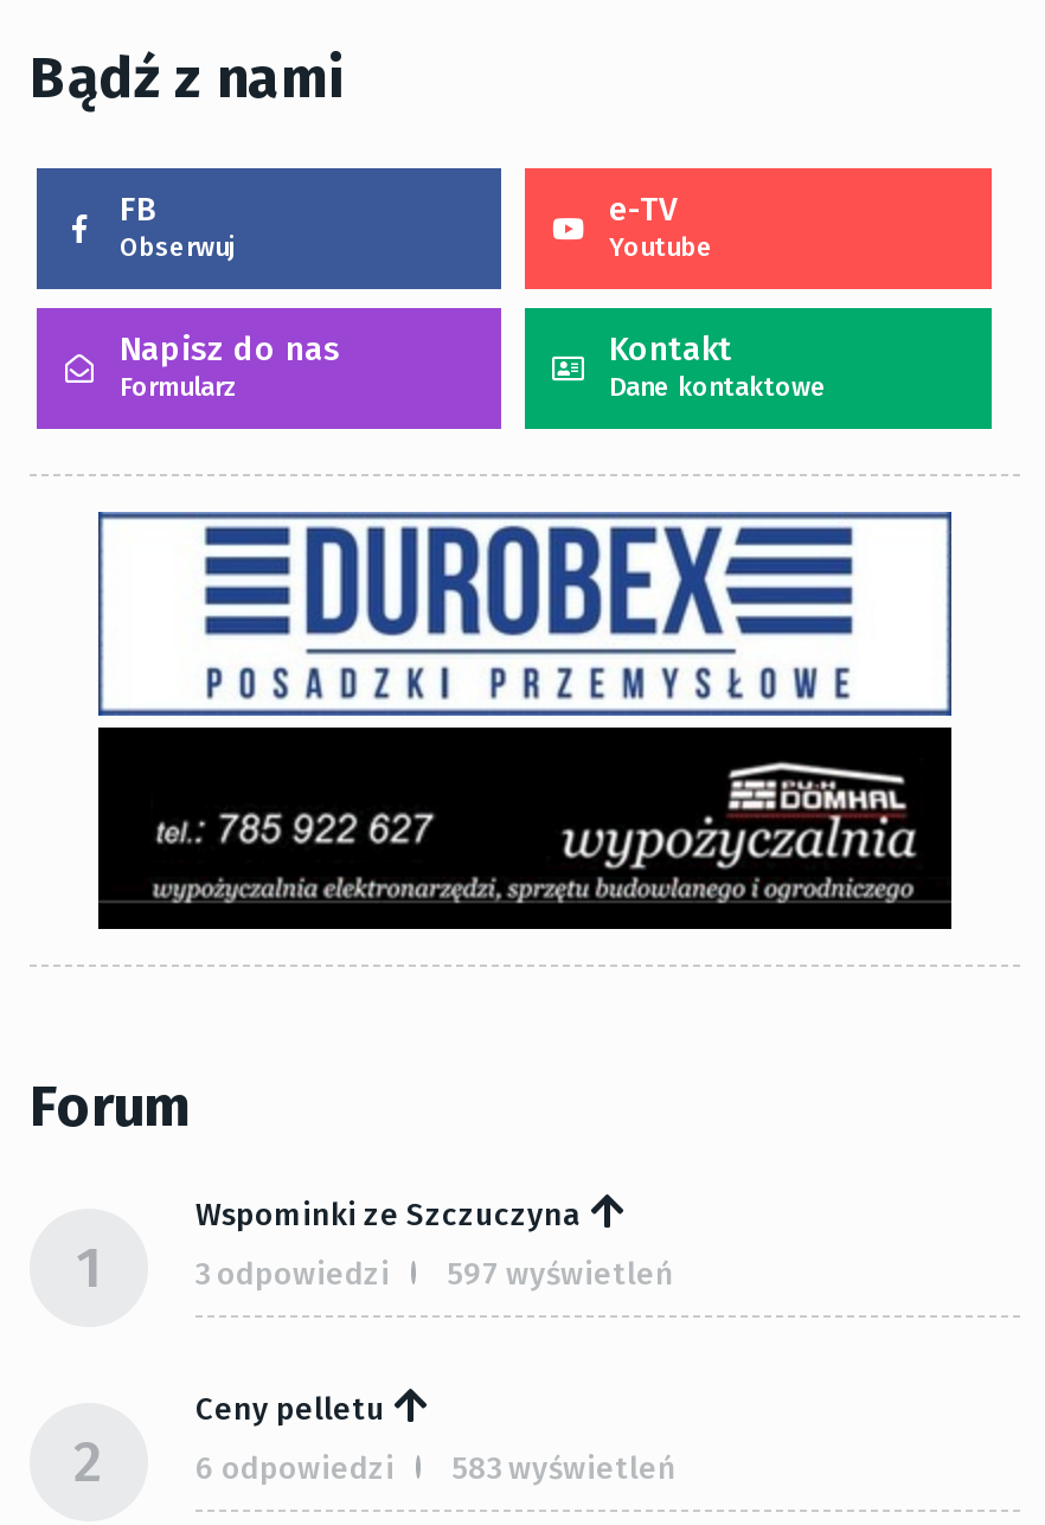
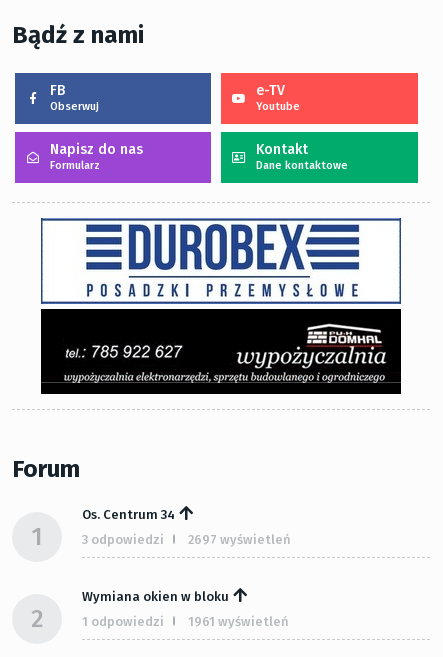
[195,1198,582,1233] Wspominki ze Szczuczyna -> [82,507,175,522] Os. Centrum 34
[195,1257,674,1293] 3 odpowiedzi 597 wyświetleń -> [82,532,291,547] 3 odpowiedzi 2697 wyświetleń
[195,1392,385,1428] Ceny pelletu -> [82,589,229,604] Wymiana okien w bloku
[195,1451,677,1487] 6 odpowiedzi | 583 wyświetleń -> [82,614,289,629] 1 odpowiedzi | 1961 wyświetleń

